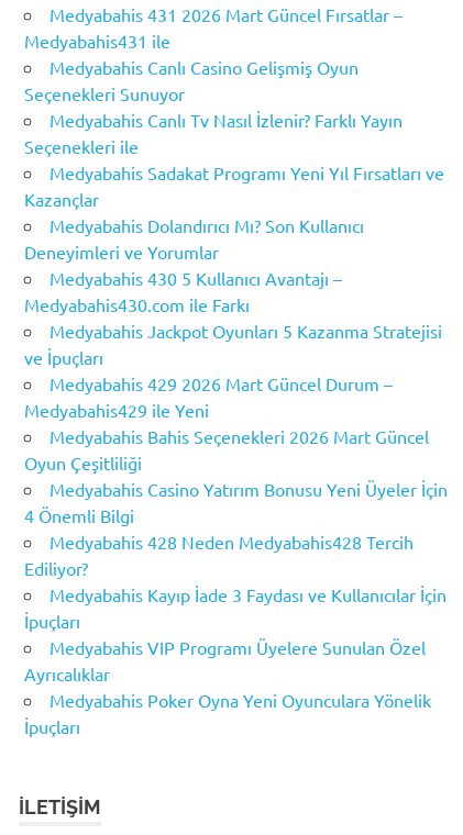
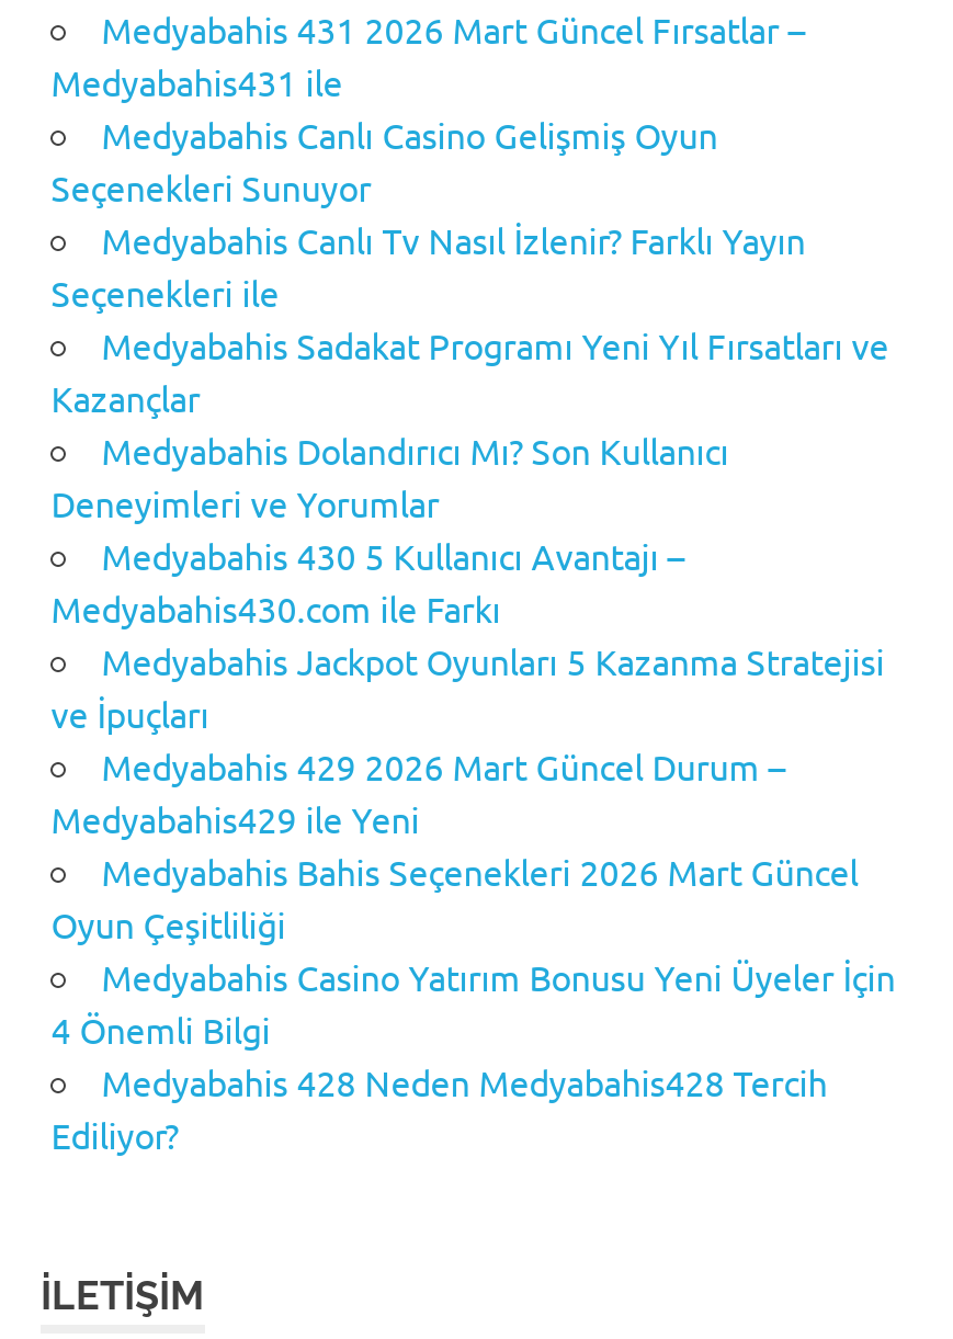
[24,583,446,737] Medyabahis Kayıp İade 3 Faydası ve Kullanıcılar İçin | İpuçları | Medyabahis VIP Programı Üyelere Sunulan Özel | Ayrıcalıklar | Medyabahis Poker Oyna Yeni Oyunculara Yönelik | İpuçları -> none

